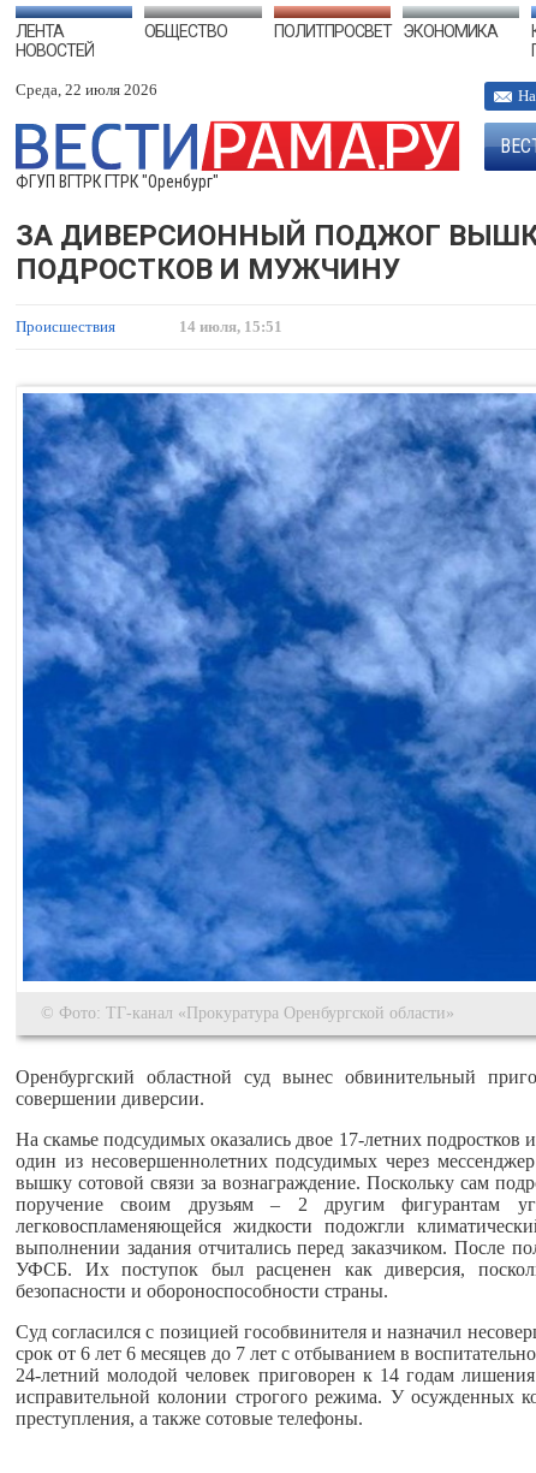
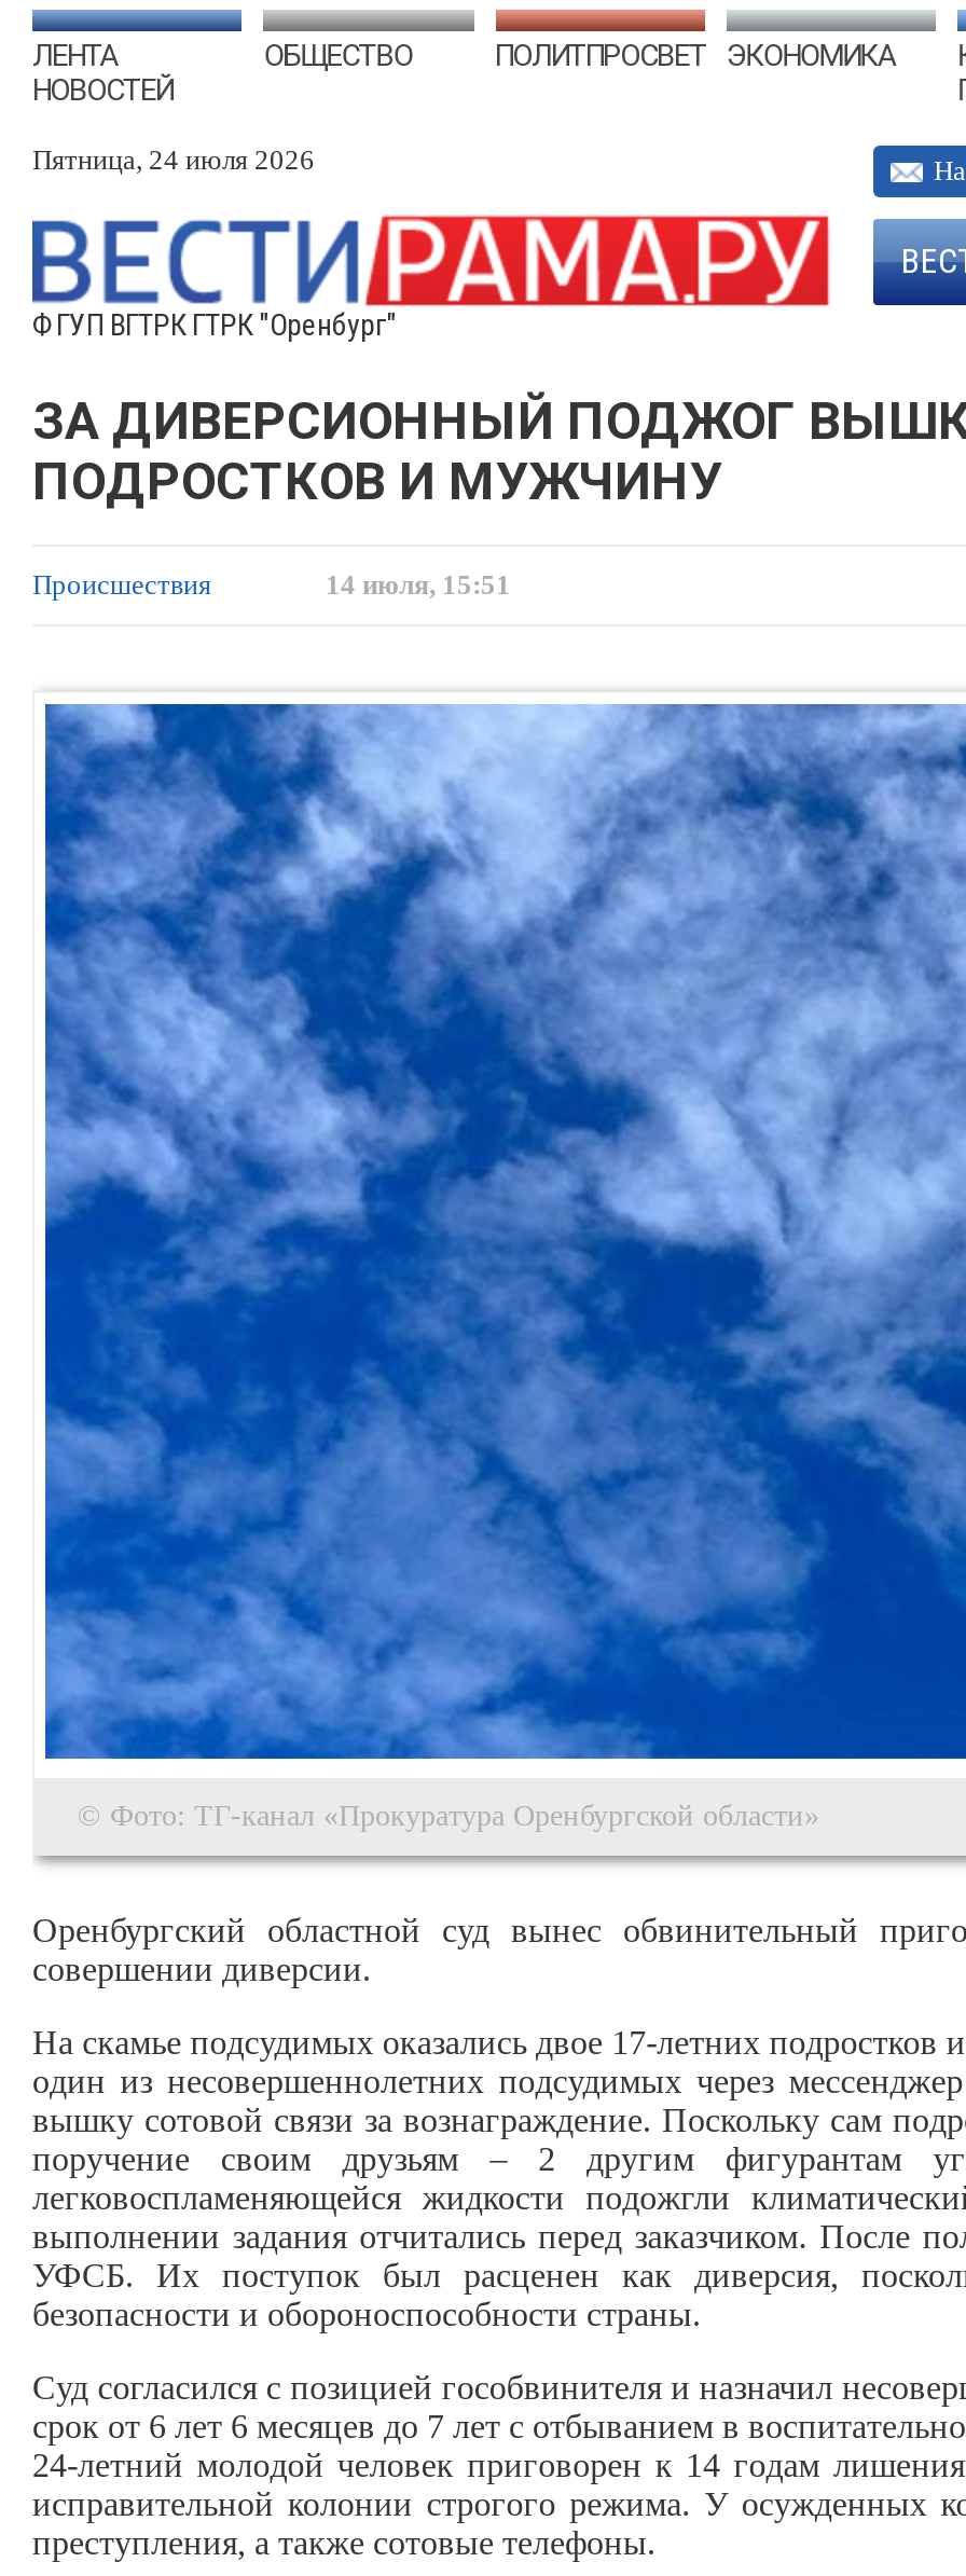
[16,81,157,99] Среда, 22 июля 2026 -> [32,143,315,176] Пятница, 24 июля 2026

